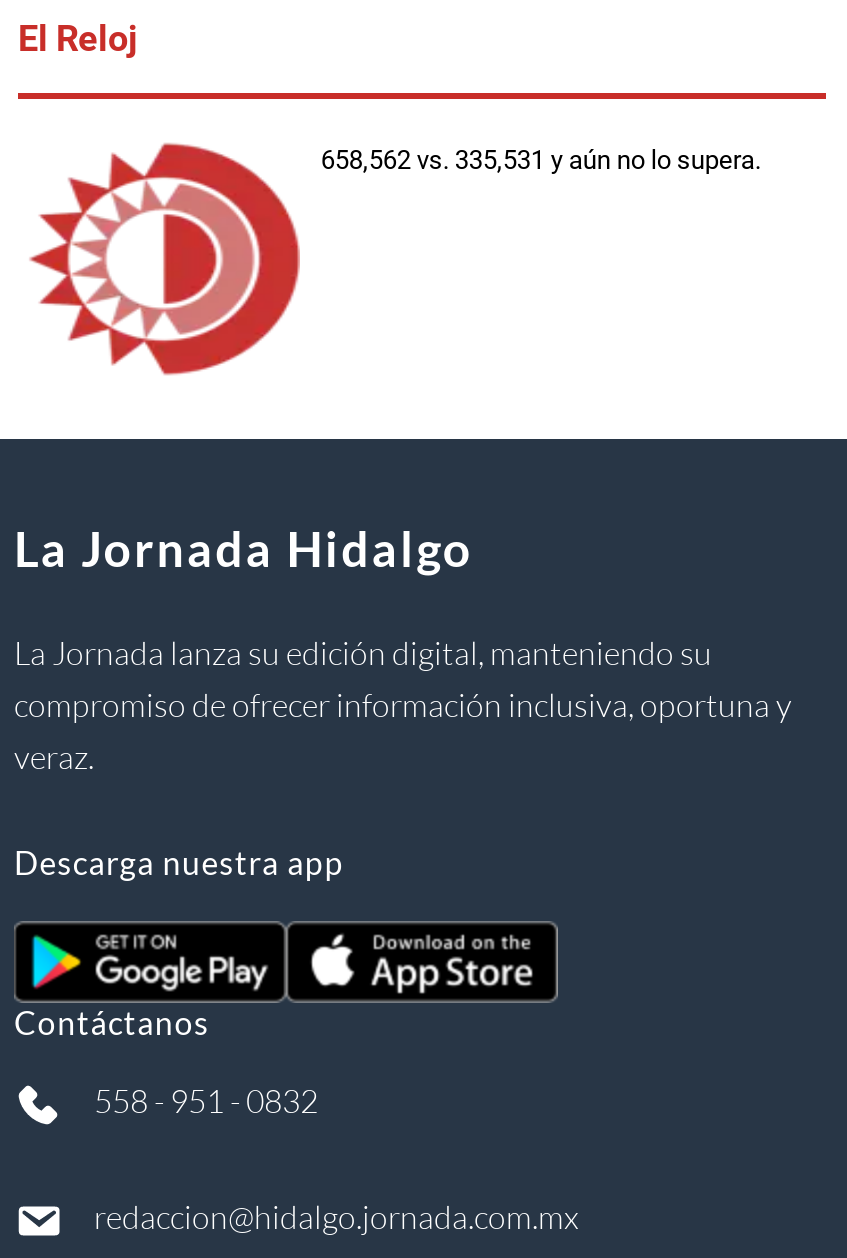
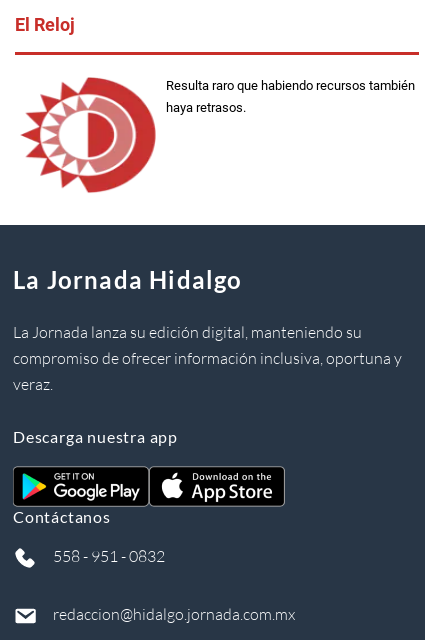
[321,146,761,176] 658,562 vs. 335,531 y aún no lo supera. -> [166,78,415,115] Resulta raro que habiendo recursos también | haya retrasos.

